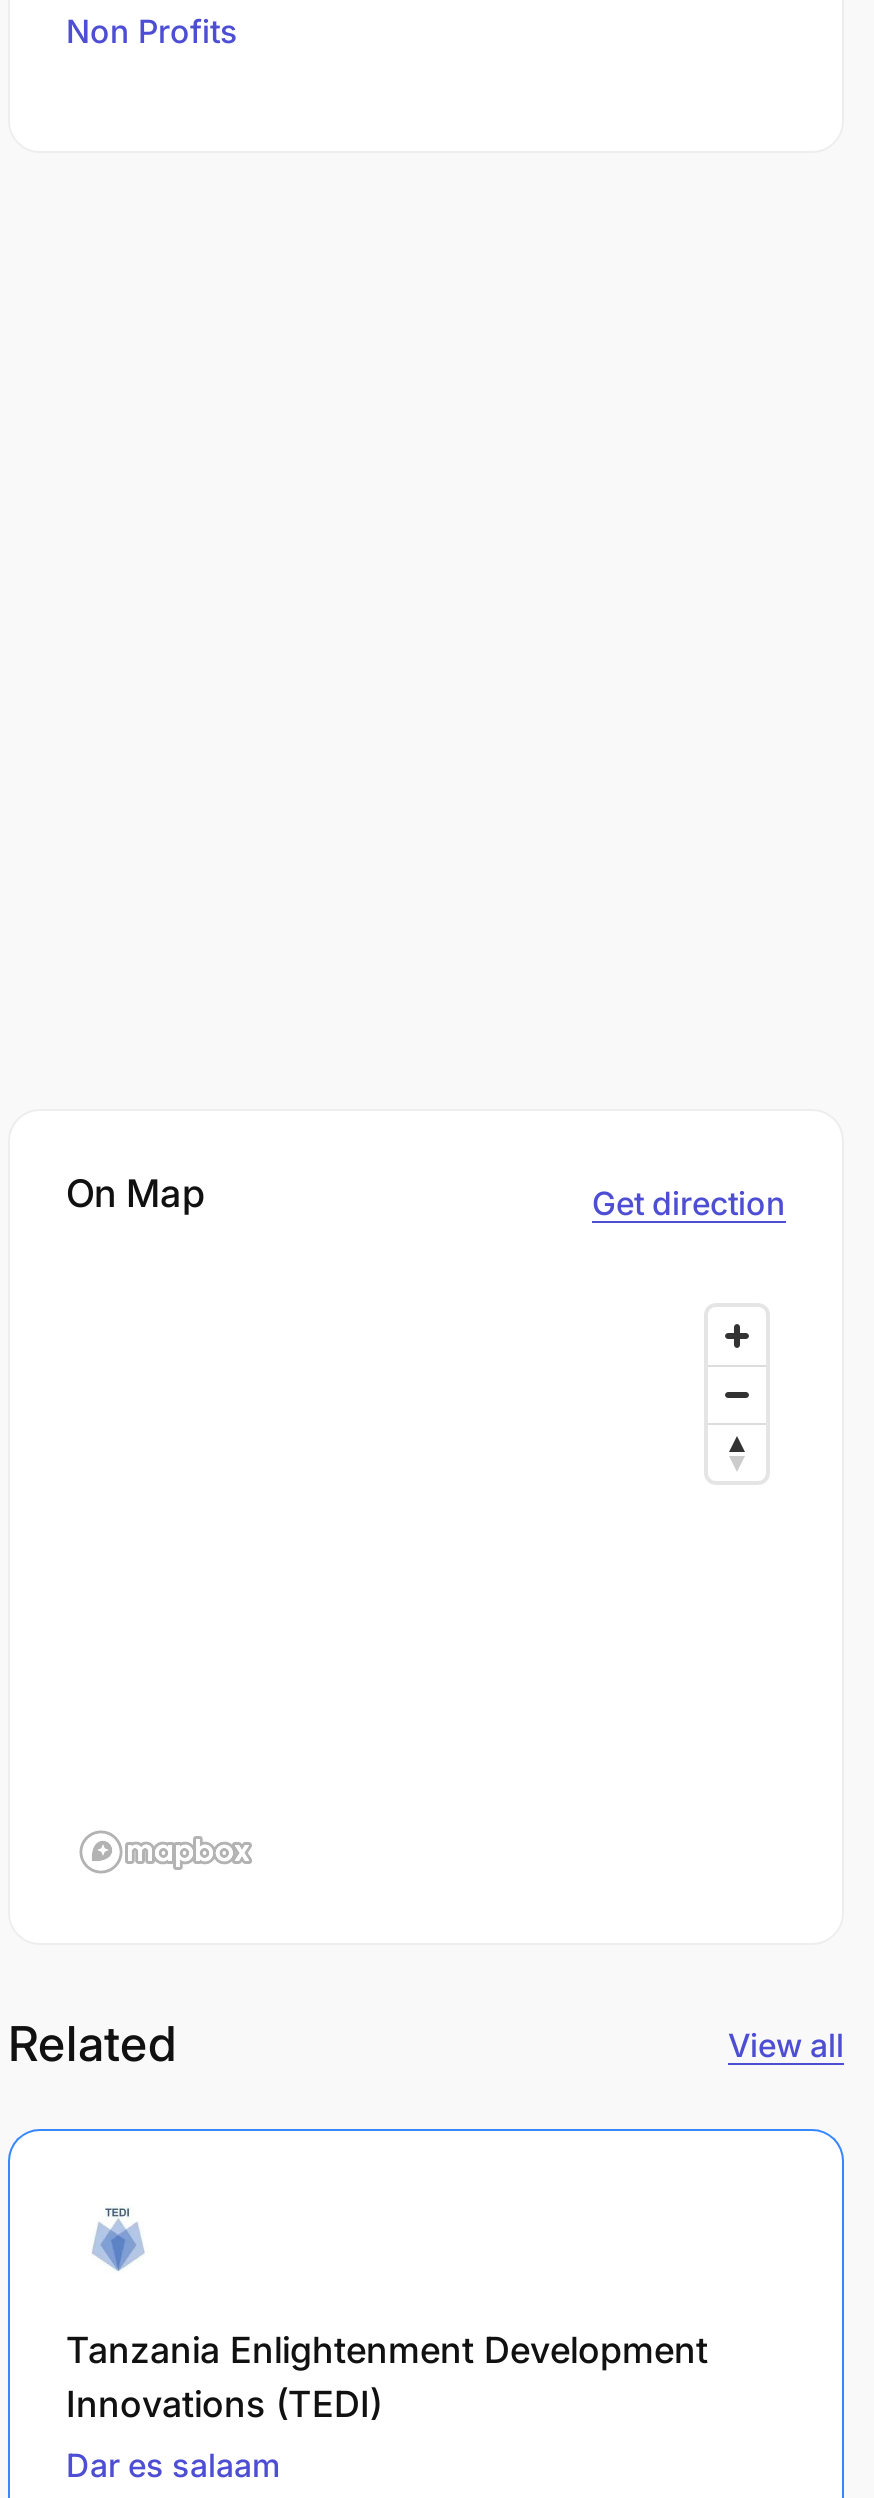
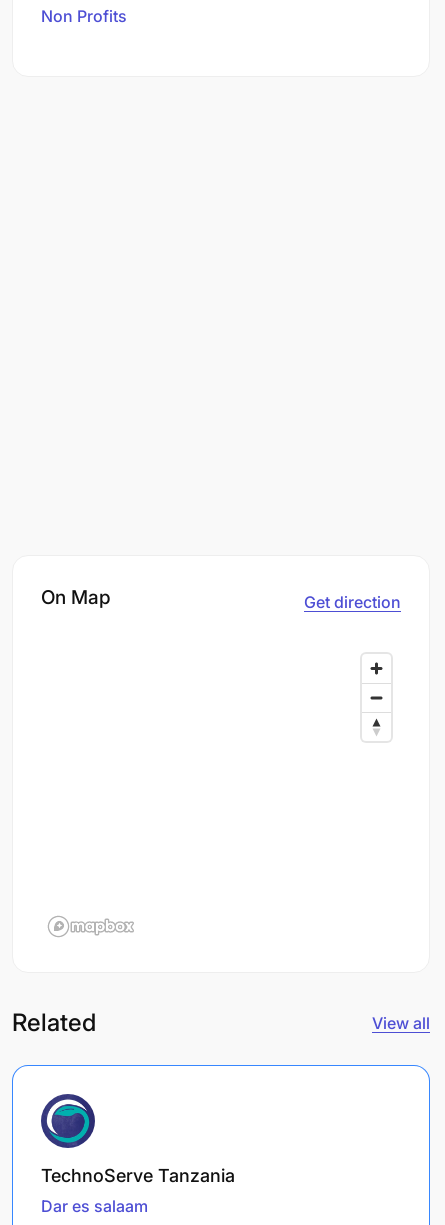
[66,2209,708,2424] [image] | Tanzania Enlightenment Development | Innovations (TEDI) -> [40,1093,235,1186] [image] | TechnoServe Tanzania

